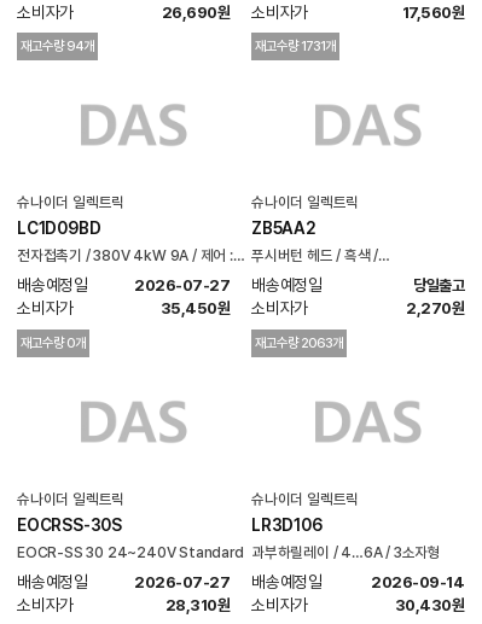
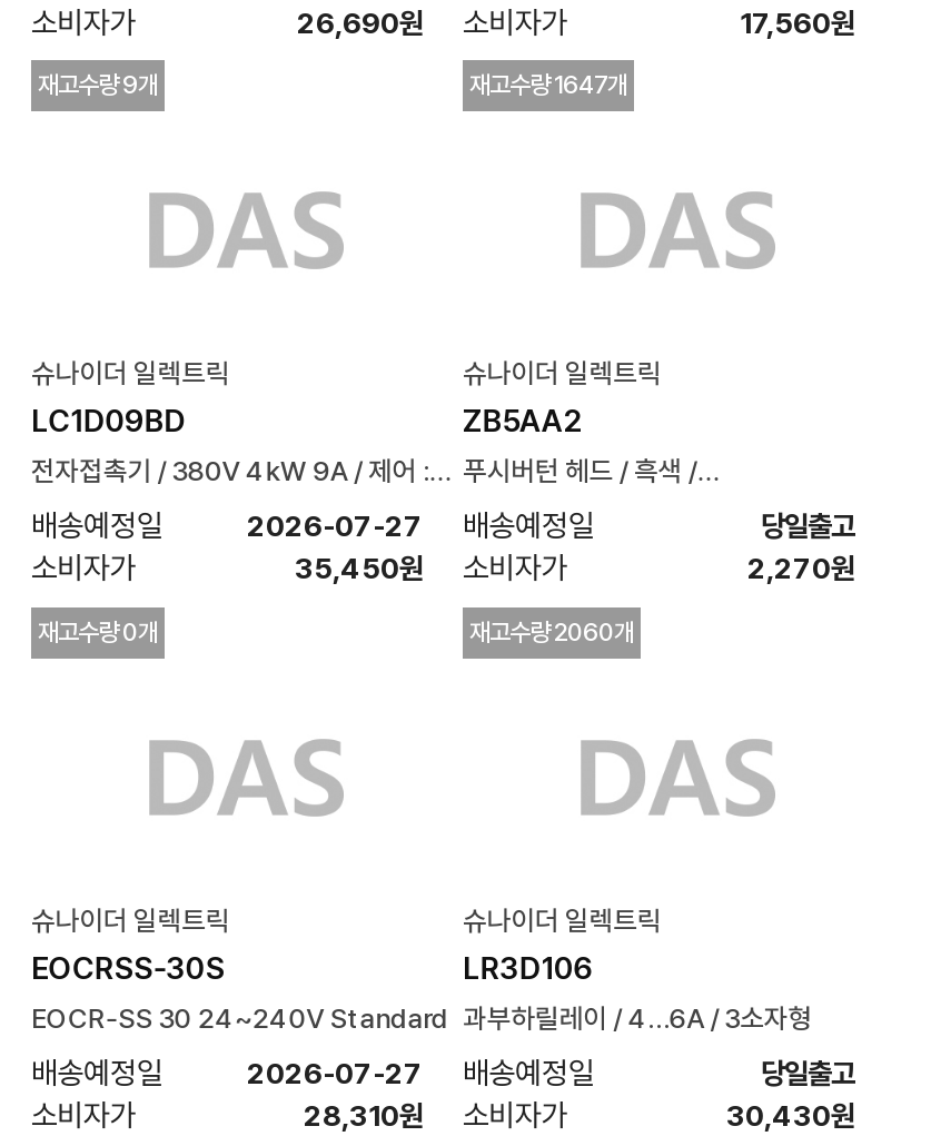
[21,38,94,54] 재고수량 94개 -> [38,69,158,100] 재고수량 9개
[255,38,336,54] 재고수량 1731개 -> [469,69,627,100] 재고수량 1647개
[255,334,343,351] 재고수량 2063개 -> [469,616,634,648] 재고수량 2060개
[371,574,464,592] 2026-09-14 -> [761,1058,854,1091] 당일출고

